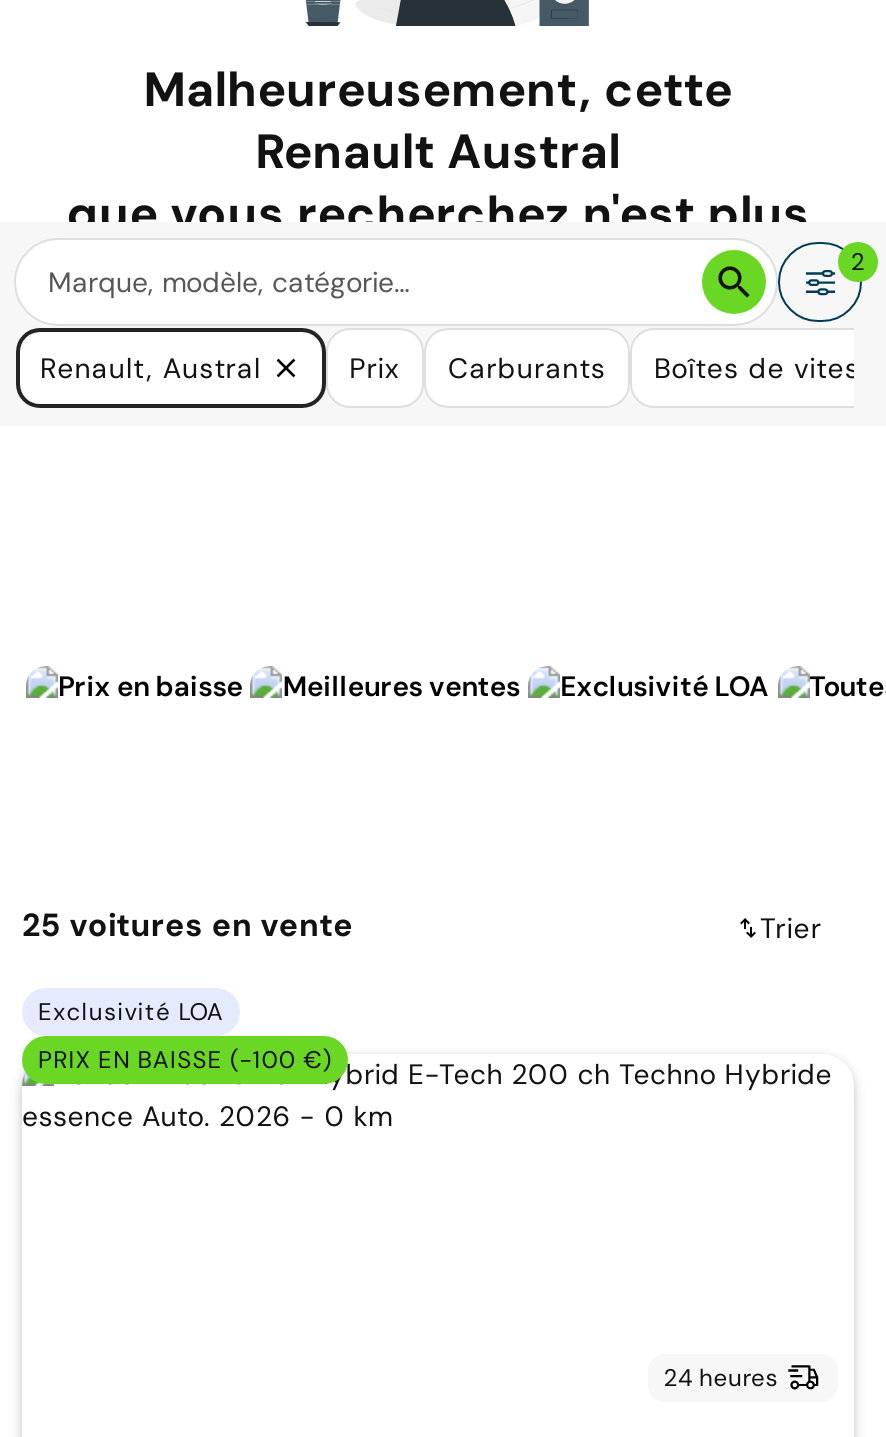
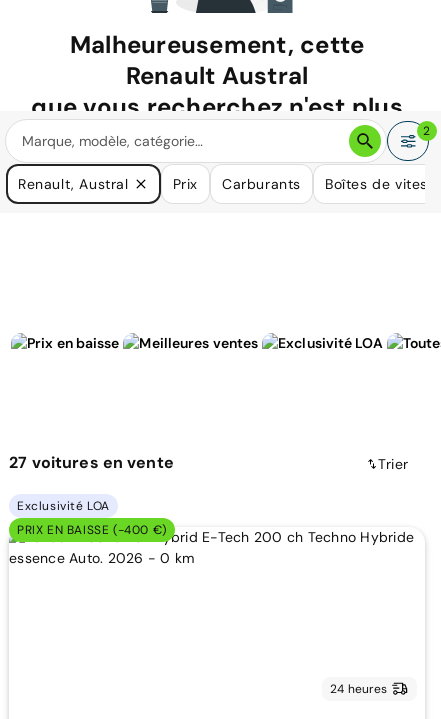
[22,905,354,947] 25 voitures en vente -> [9,452,174,473] 27 voitures en vente
[38,1044,332,1076] PRIX EN BAISSE (-100 €) -> [17,522,167,538] PRIX EN BAISSE (-400 €)

